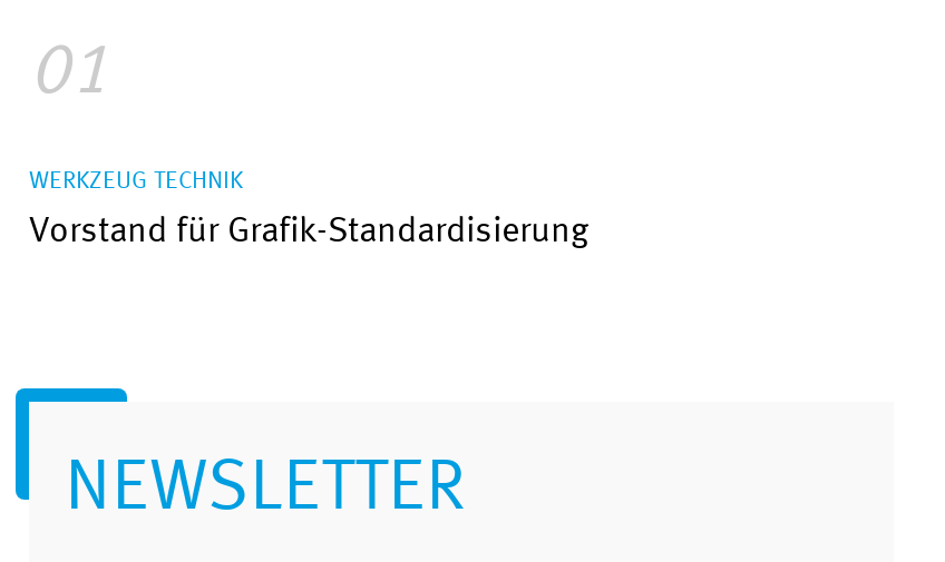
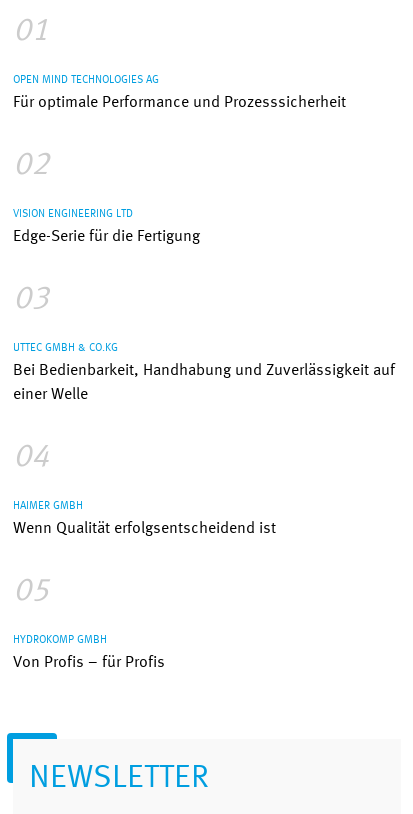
[29,169,588,251] WERKZEUG TECHNIK | Vorstand für Grafik-Standardisierung -> [13,74,395,671] OPEN MIND TECHNOLOGIES AG | Für optimale Performance und Prozesssicherheit | 02 | VISION ENGINEERING LTD | Edge-Serie für die Fertigung | 03 | UTTEC GMBH & CO.KG | Bei Bedienbarkeit, Handhabung und Zuverlässigkeit auf | einer Welle | 04 | HAIMER GMBH | Wenn Qualität erfolgsentscheidend ist | 05 | HYDROKOMP GMBH | Von Profis – für Profis

